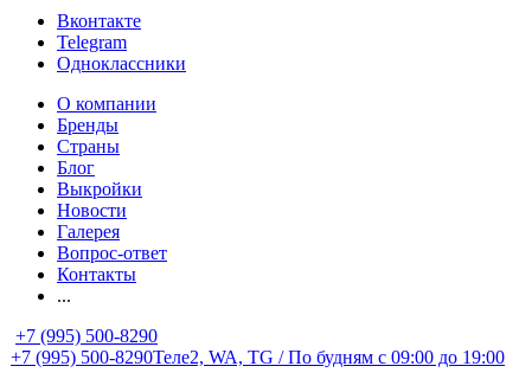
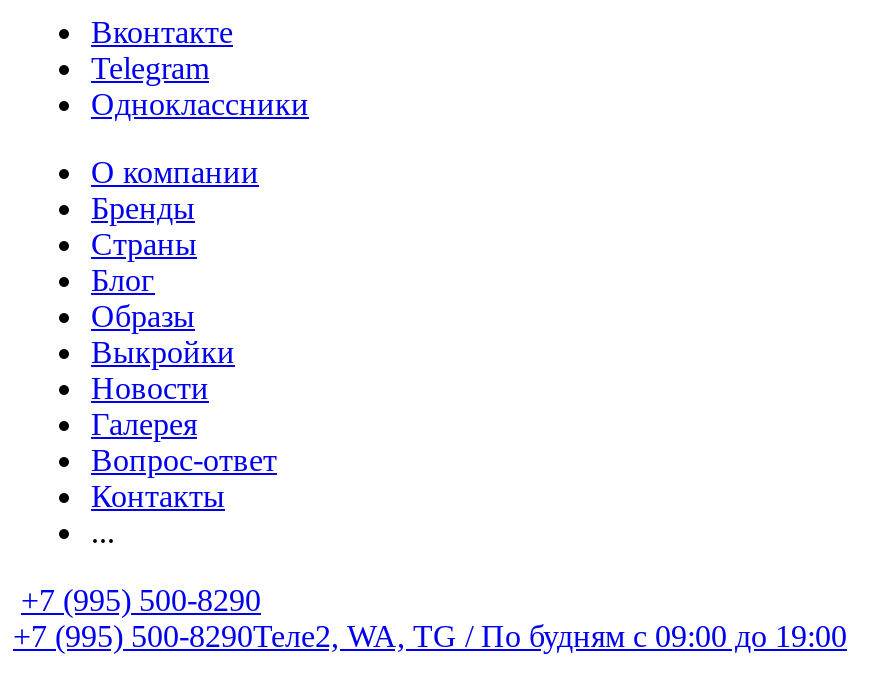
none -> [91,299,195,333] Образы

